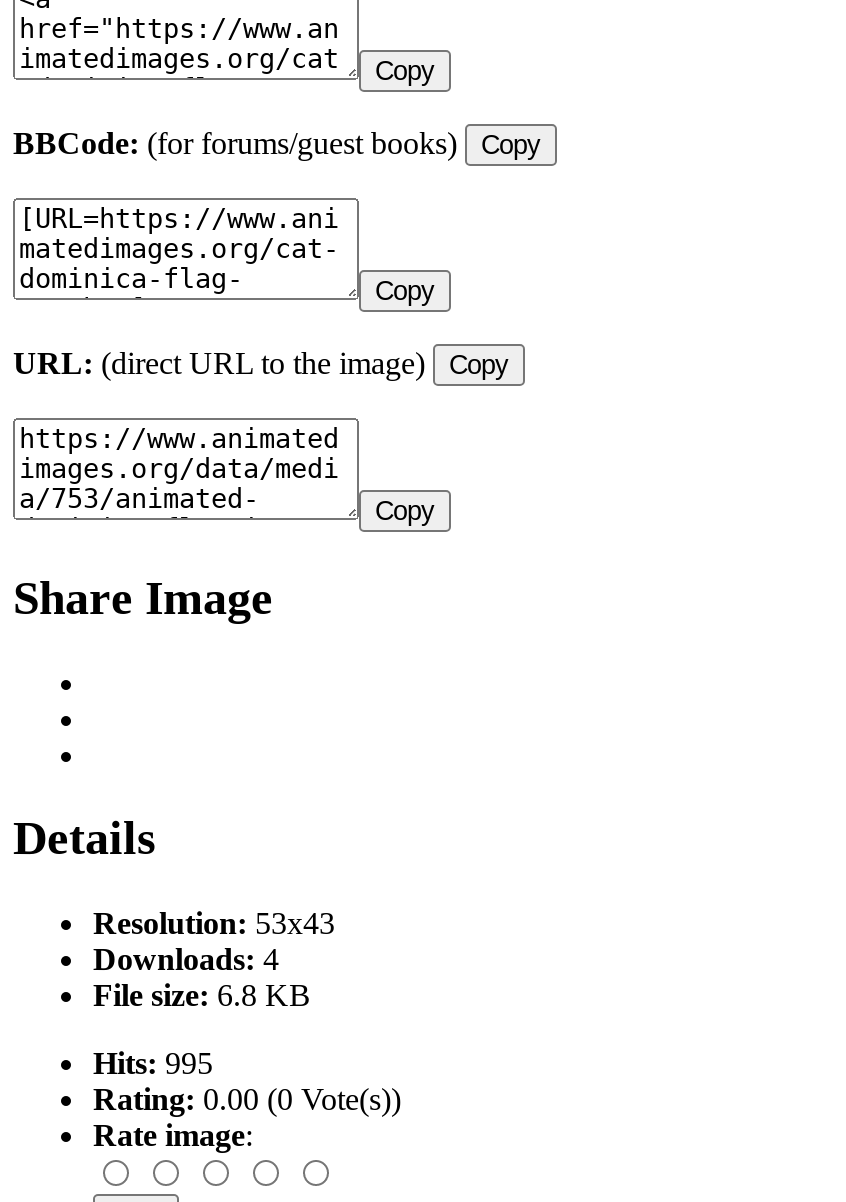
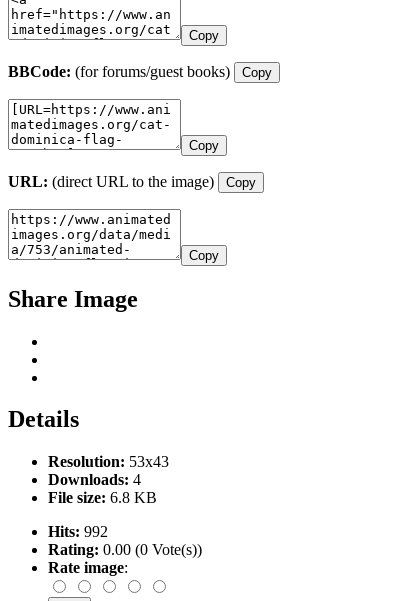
[93,1047,213,1081] Hits: 995 -> [48,523,108,540] Hits: 992

